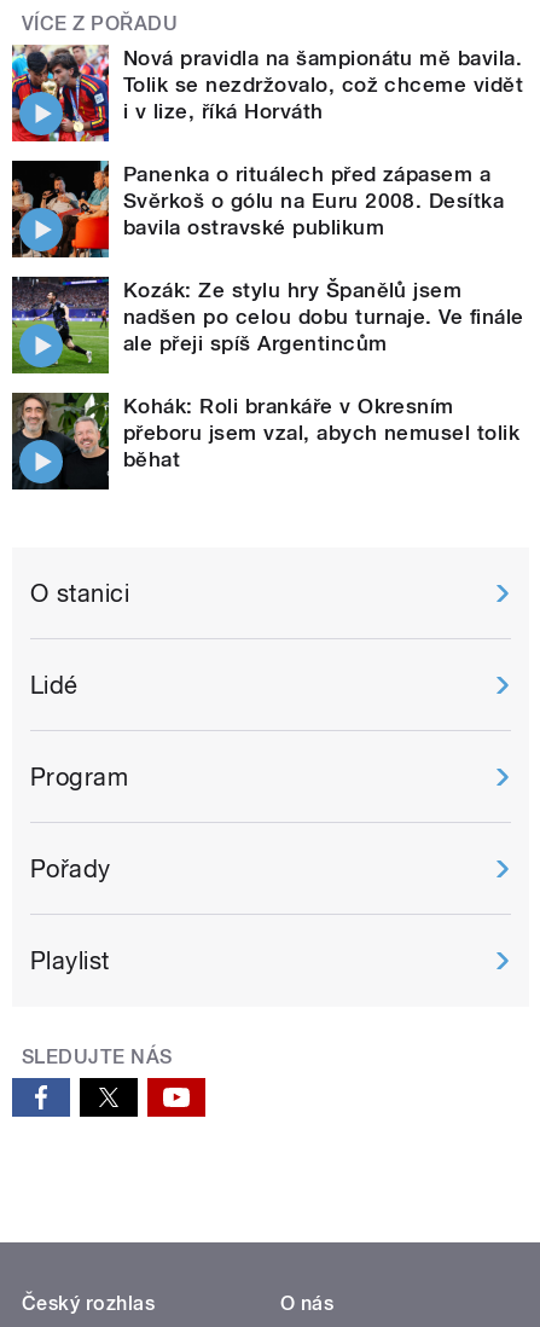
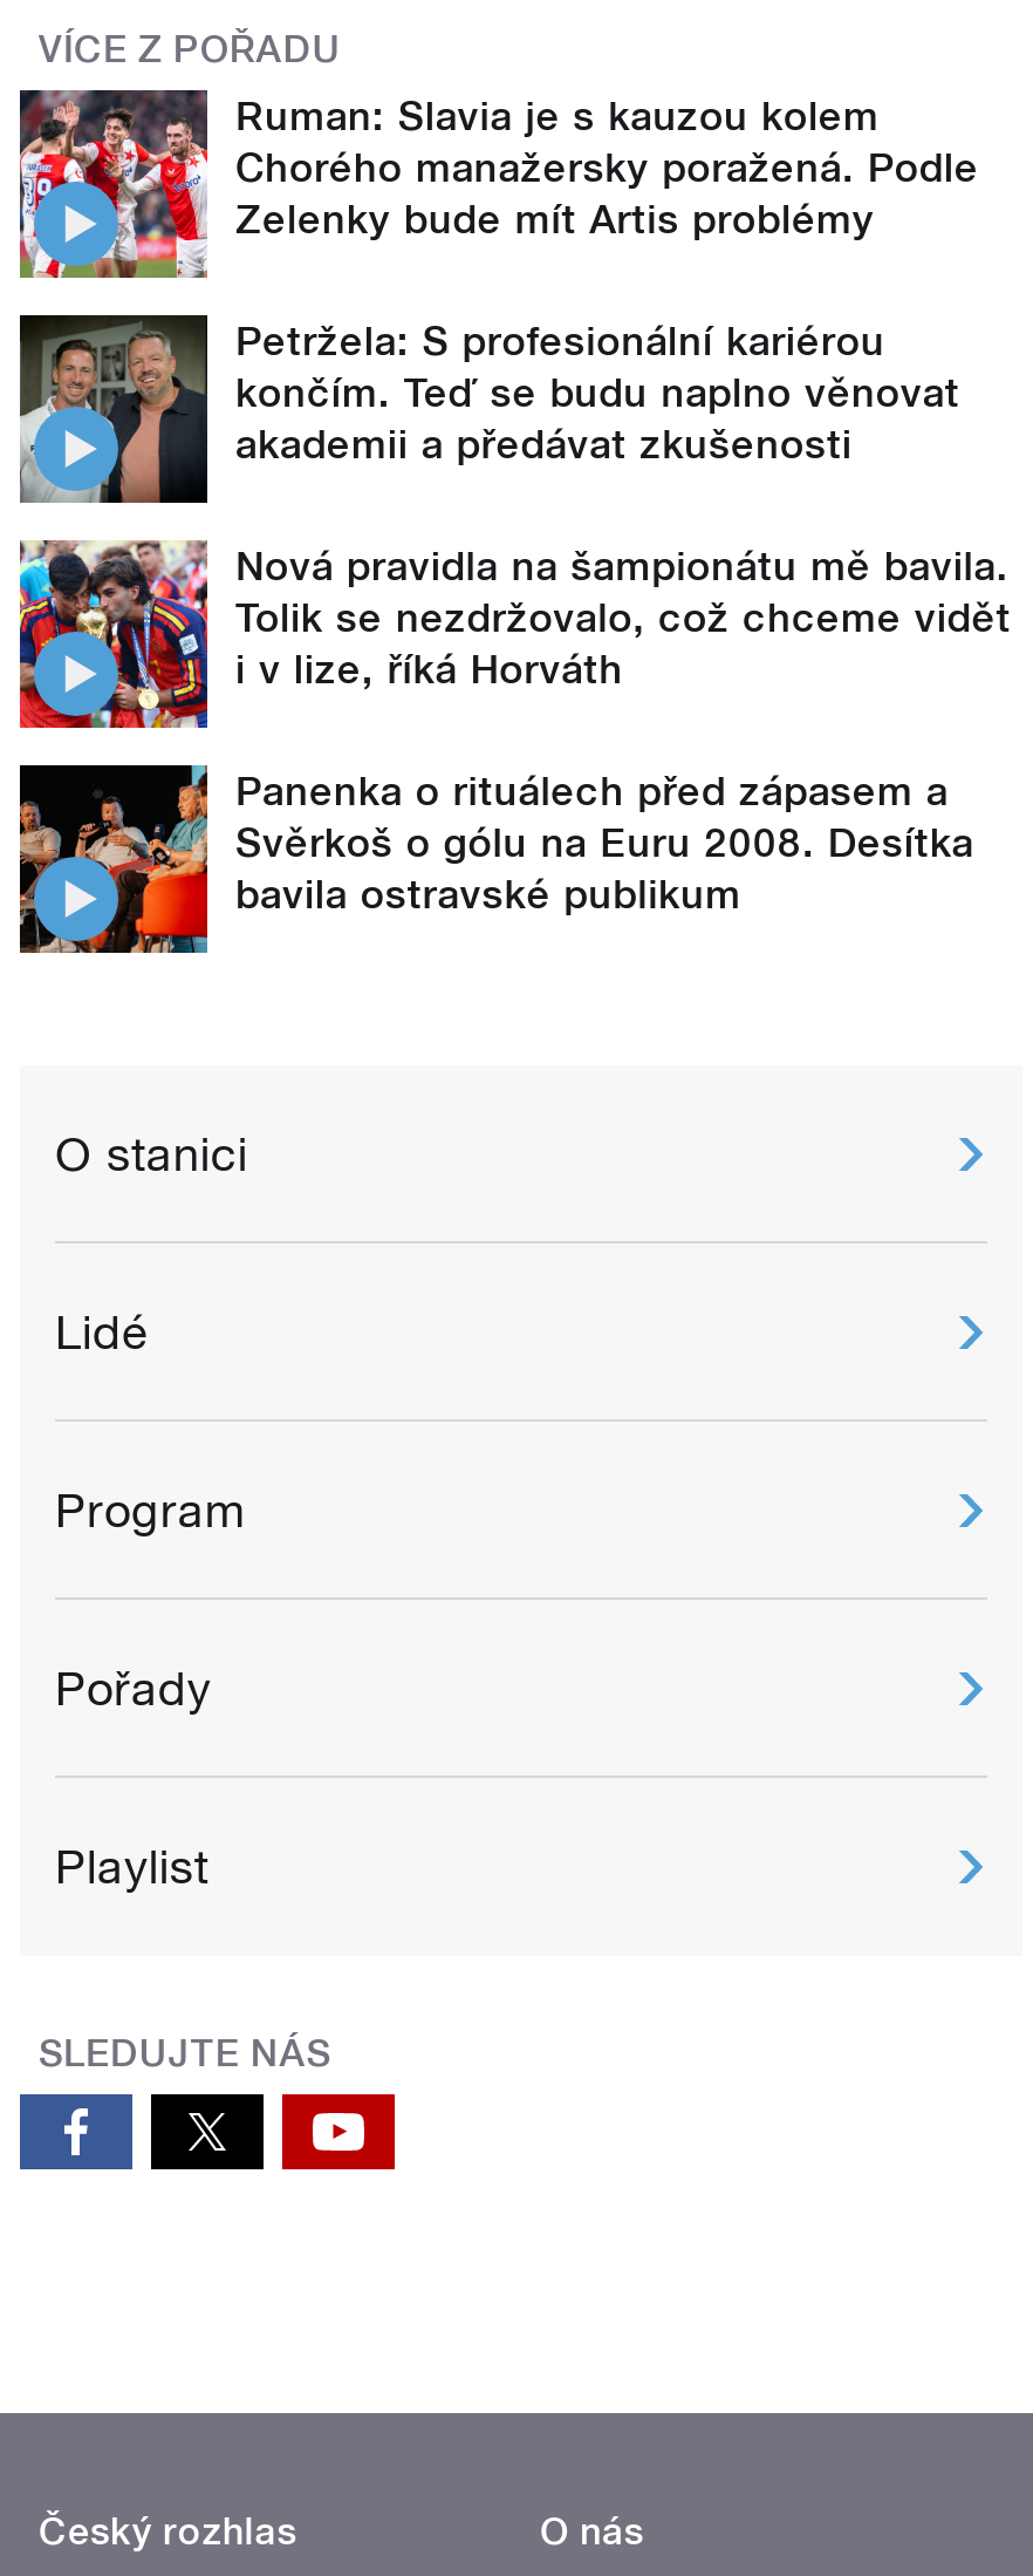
moved [10,42,523,240] -> [15,536,1011,919]: [image] | Nová pravidla na šampionátu mě bavila. | Tolik se nezdržovalo, což chceme vidět | i v lize, říká Horváth | Panenka o rituálech před zápasem a | Svěrkoš o gólu na Euru 2008. Desítka | bavila ostravské publikum
none -> [18,88,979,469] [image] | Ruman: Slavia je s kauzou kolem | Chorého manažersky poražená. Podle | Zelenky bude mít Artis problémy | Petržela: S profesionální kariérou | končím. Teď se budu naplno věnovat | akademii a předávat zkušenosti
none -> [18,313,210,505] [image]
[11,276,524,472] [image] | Kozák: Ze stylu hry Španělů jsem | nadšen po celou dobu turnaje. Ve finále | ale přeji spíš Argentincům | Kohák: Roli brankáře v Okresním | přeboru jsem vzal, abych nemusel tolik | běhat -> none
[11,392,110,491] [image] -> none

